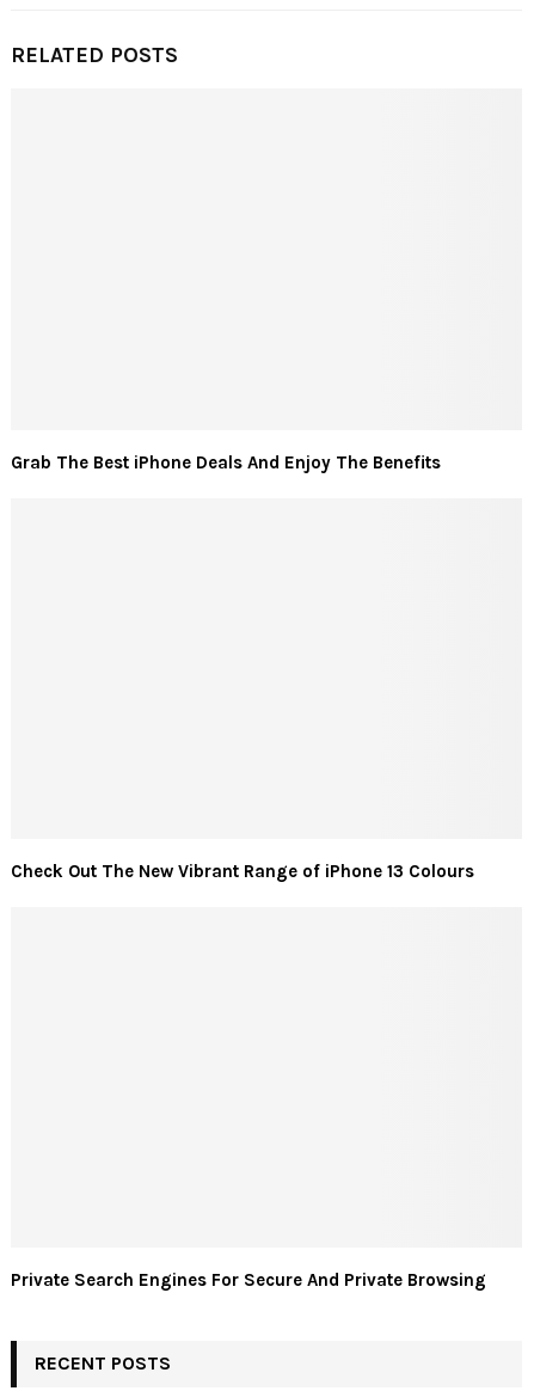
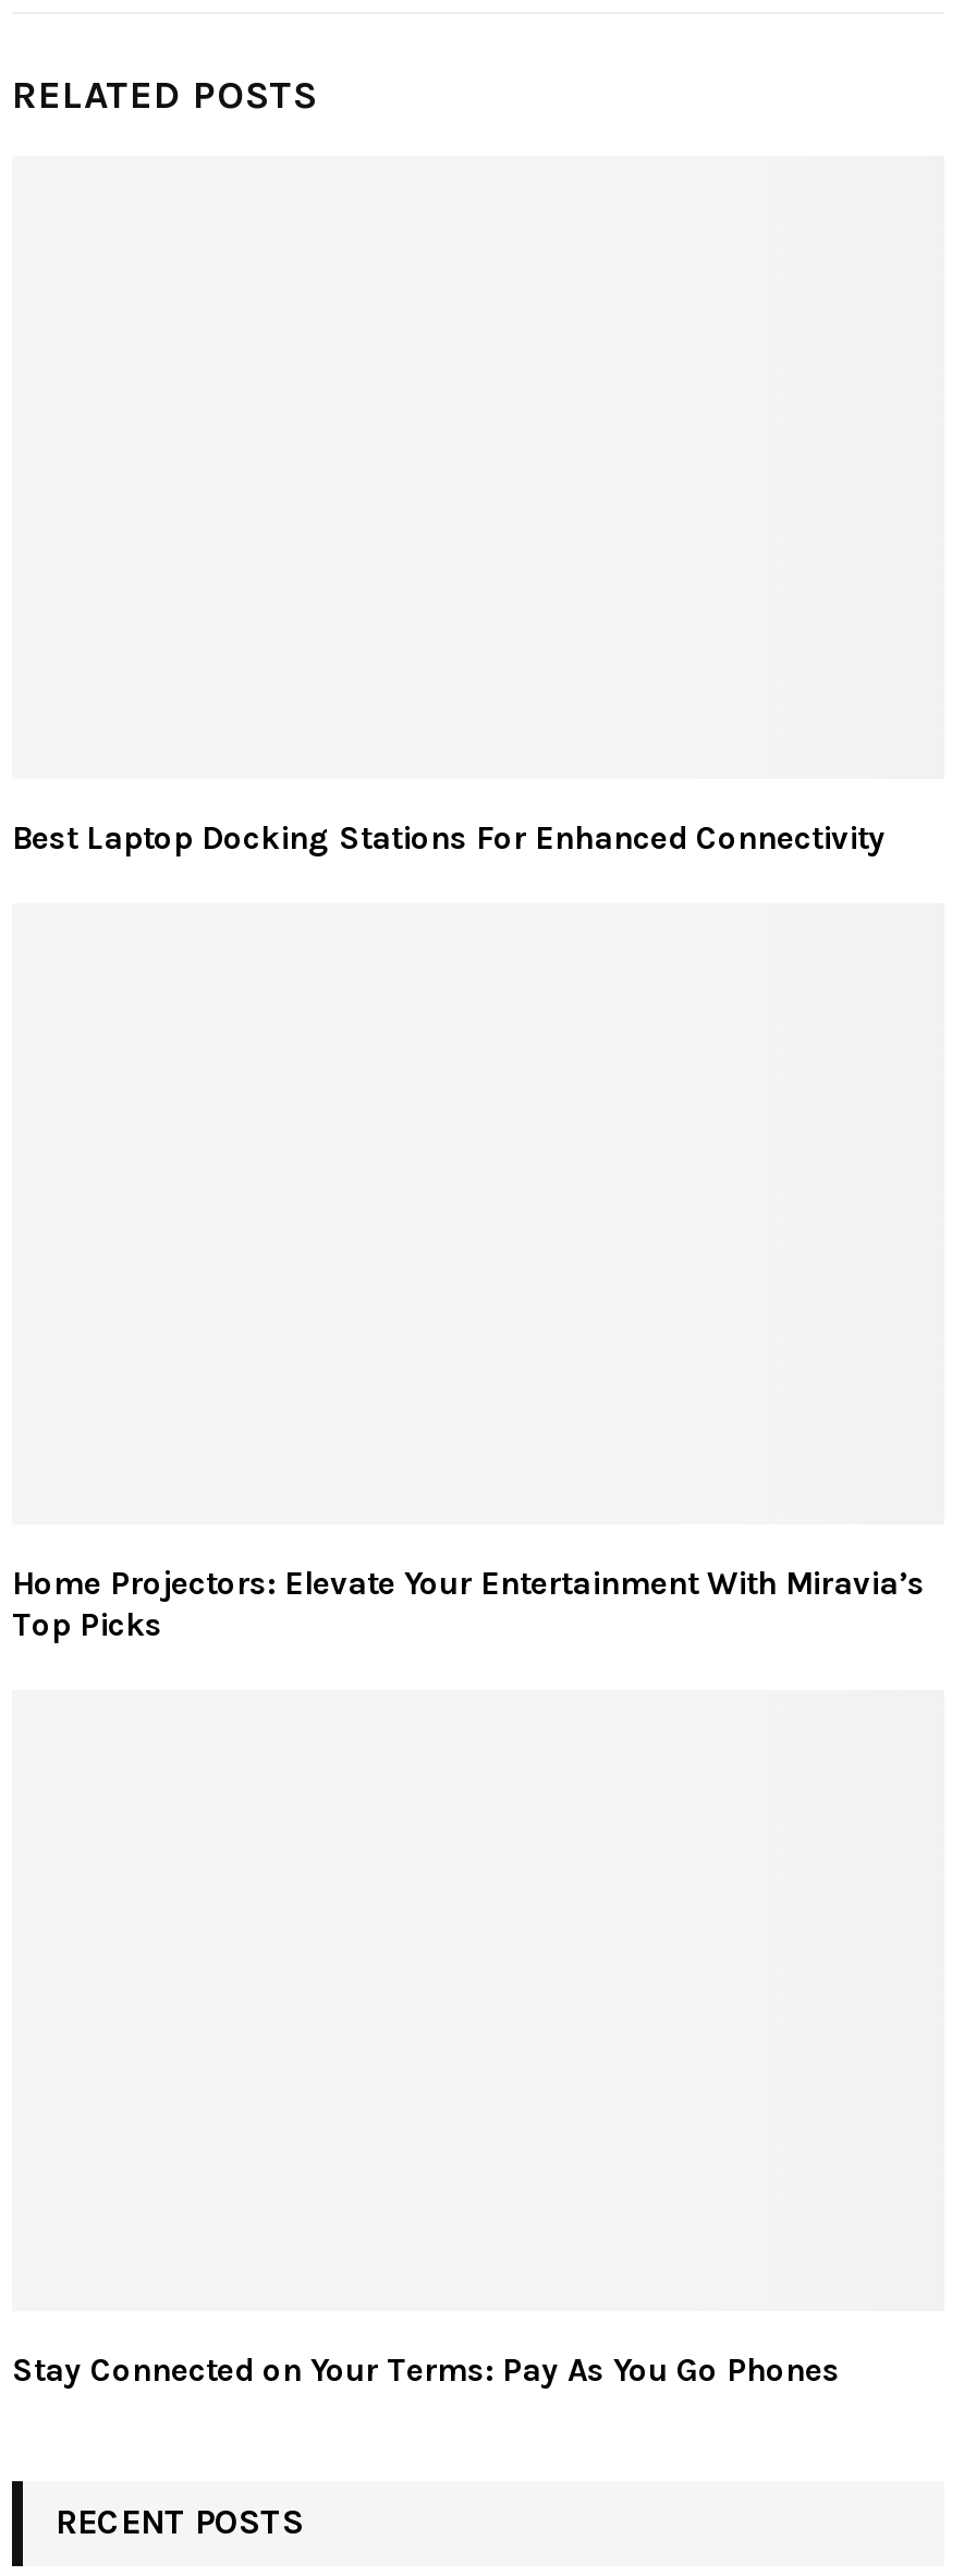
[11,451,446,473] Grab The Best iPhone Deals And Enjoy The Benefits -> [12,817,886,857] Best Laptop Docking Stations For Enhanced Connectivity
[11,860,474,882] Check Out The New Vibrant Range of iPhone 13 Colours -> [12,1564,925,1644] Home Projectors: Elevate Your Entertainment With Miravia’s | Top Picks
[11,1269,486,1291] Private Search Engines For Secure And Private Browsing -> [12,2351,840,2390] Stay Connected on Your Terms: Pay As You Go Phones

